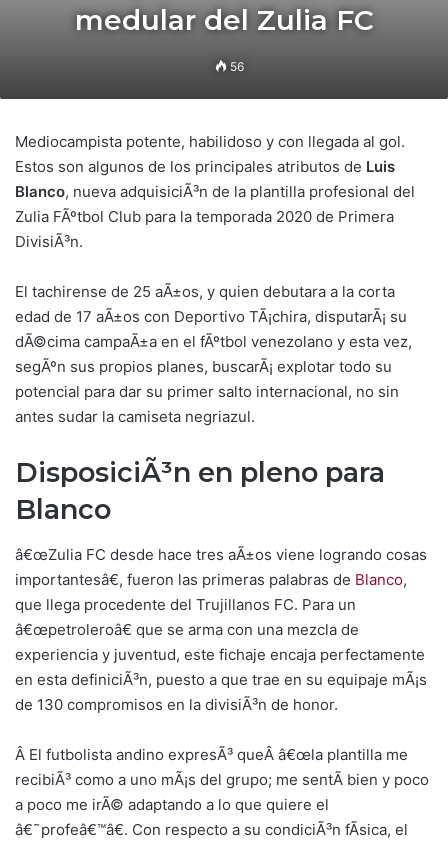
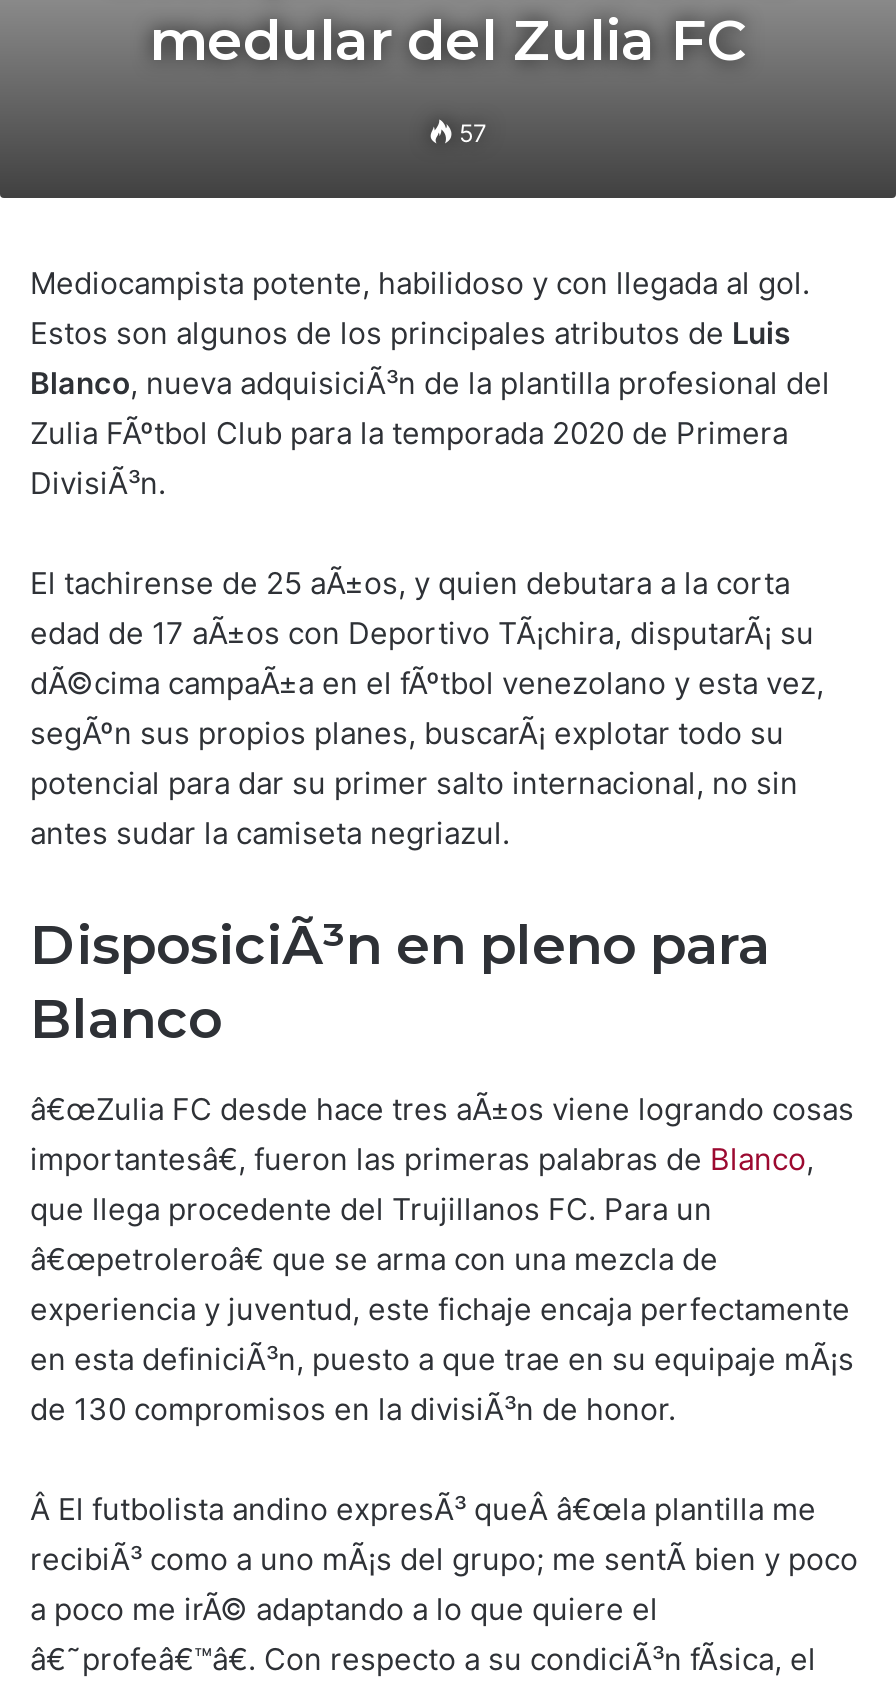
[226,59,243,74] 56 -> [453,118,487,148] 57

